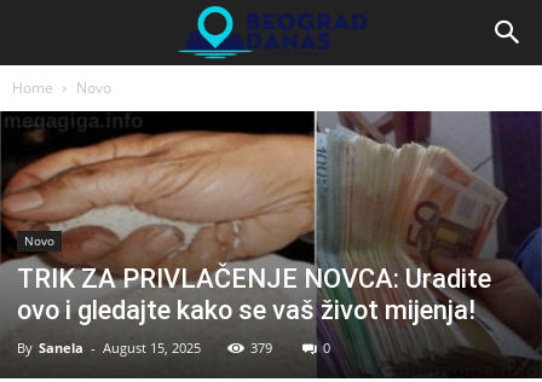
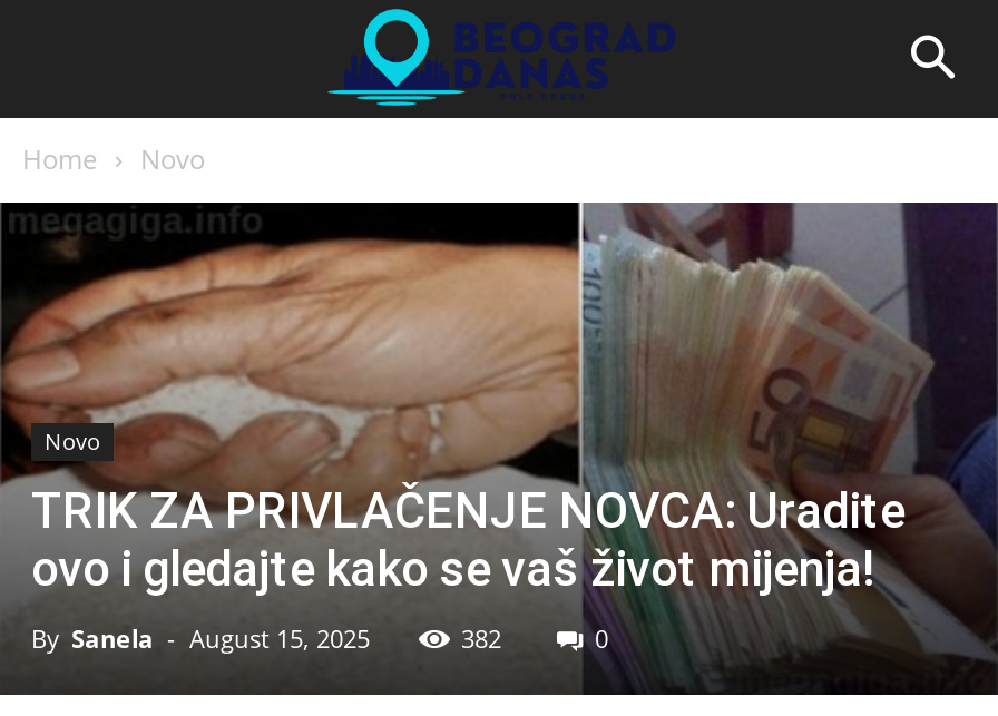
[250,339,272,357] 379 -> [461,622,501,655] 382

